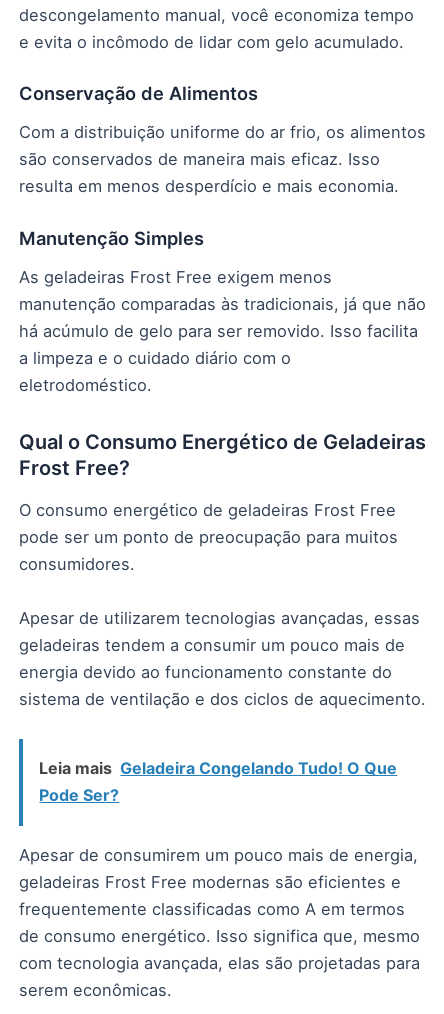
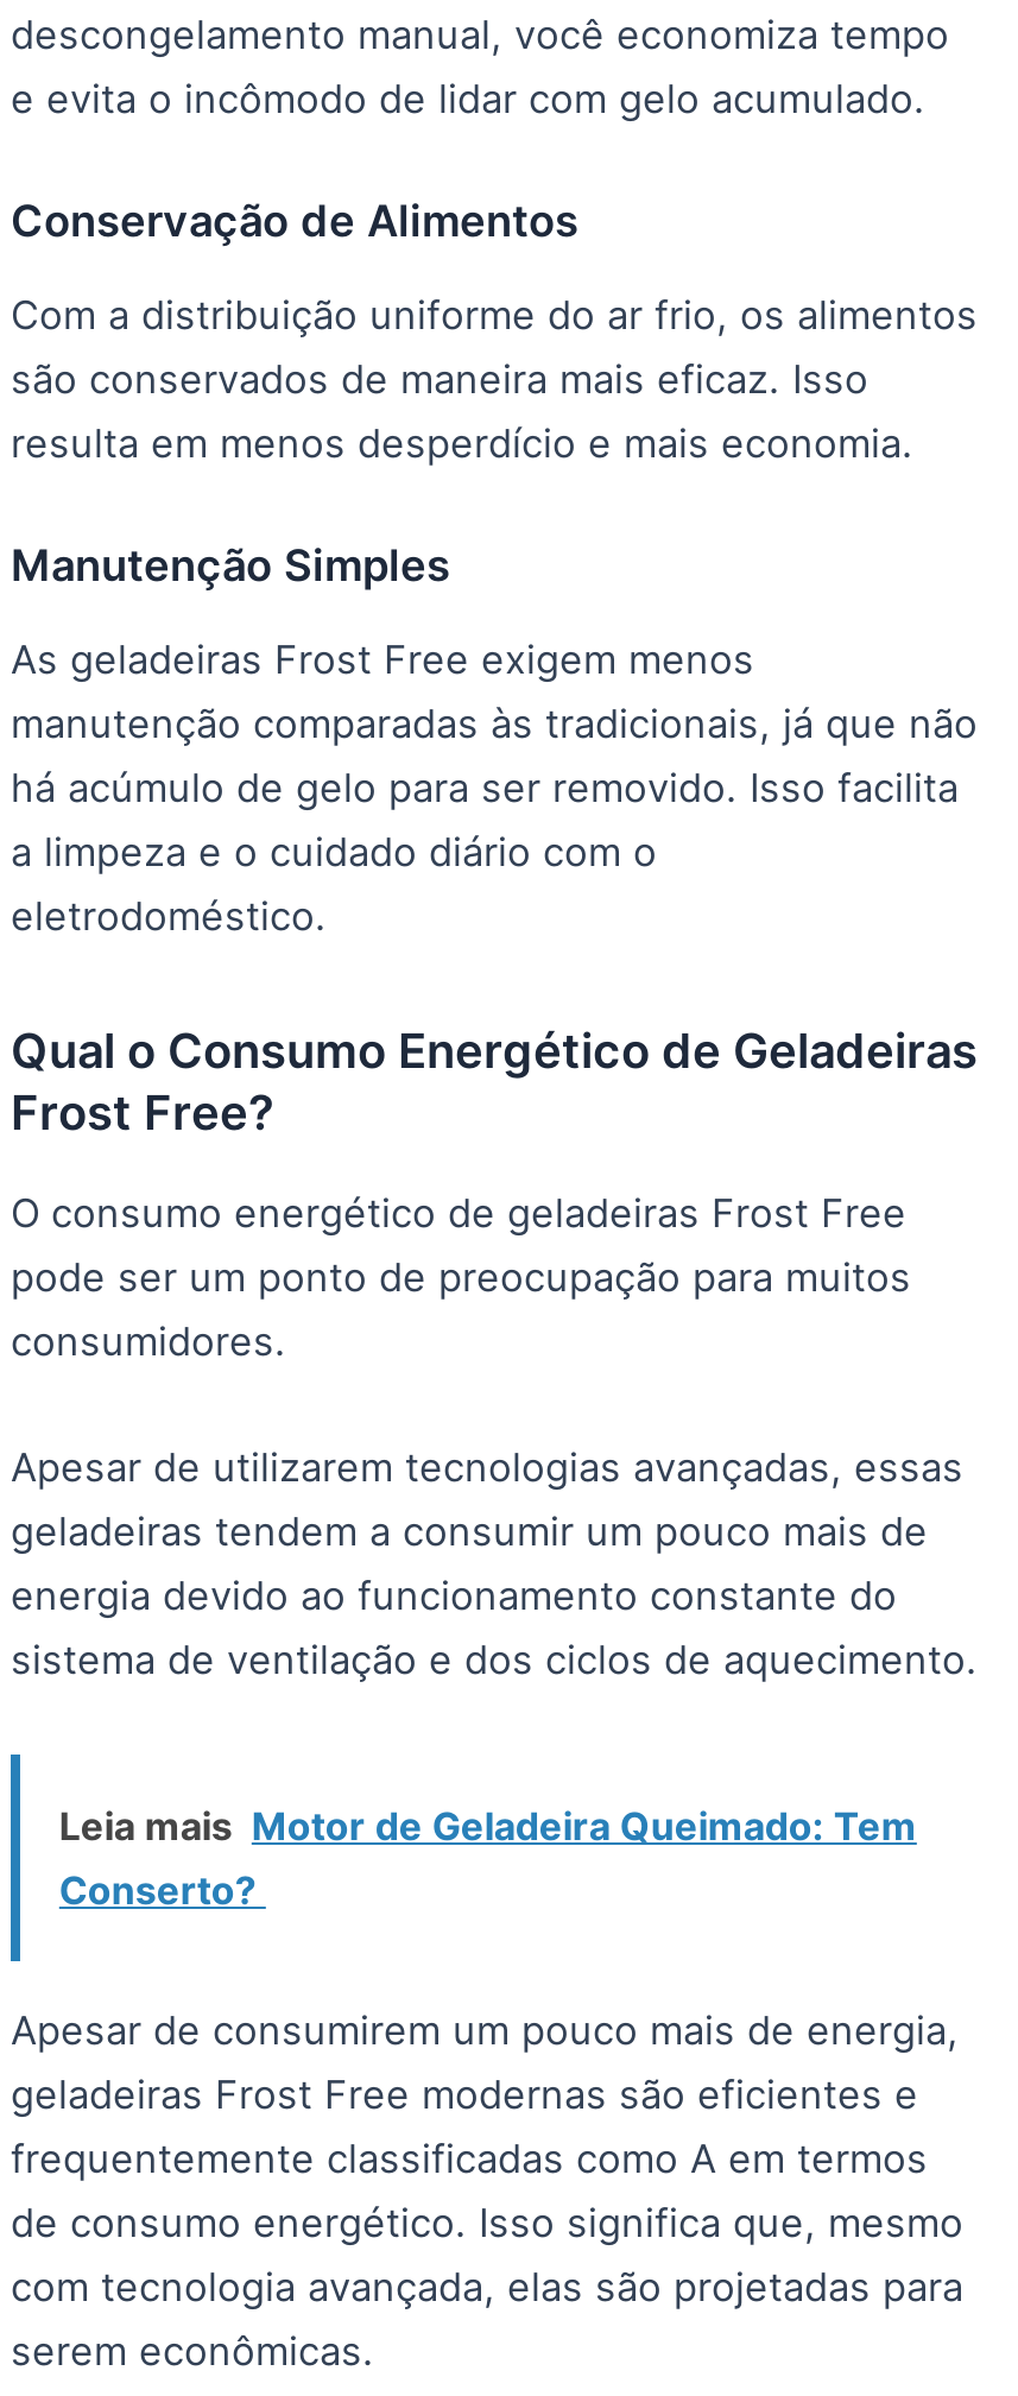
[39,758,397,805] Leia mais Geladeira Congelando Tudo! O Que | Pode Ser? -> [59,1801,917,1913] Leia mais Motor de Geladeira Queimado: Tem | Conserto?

